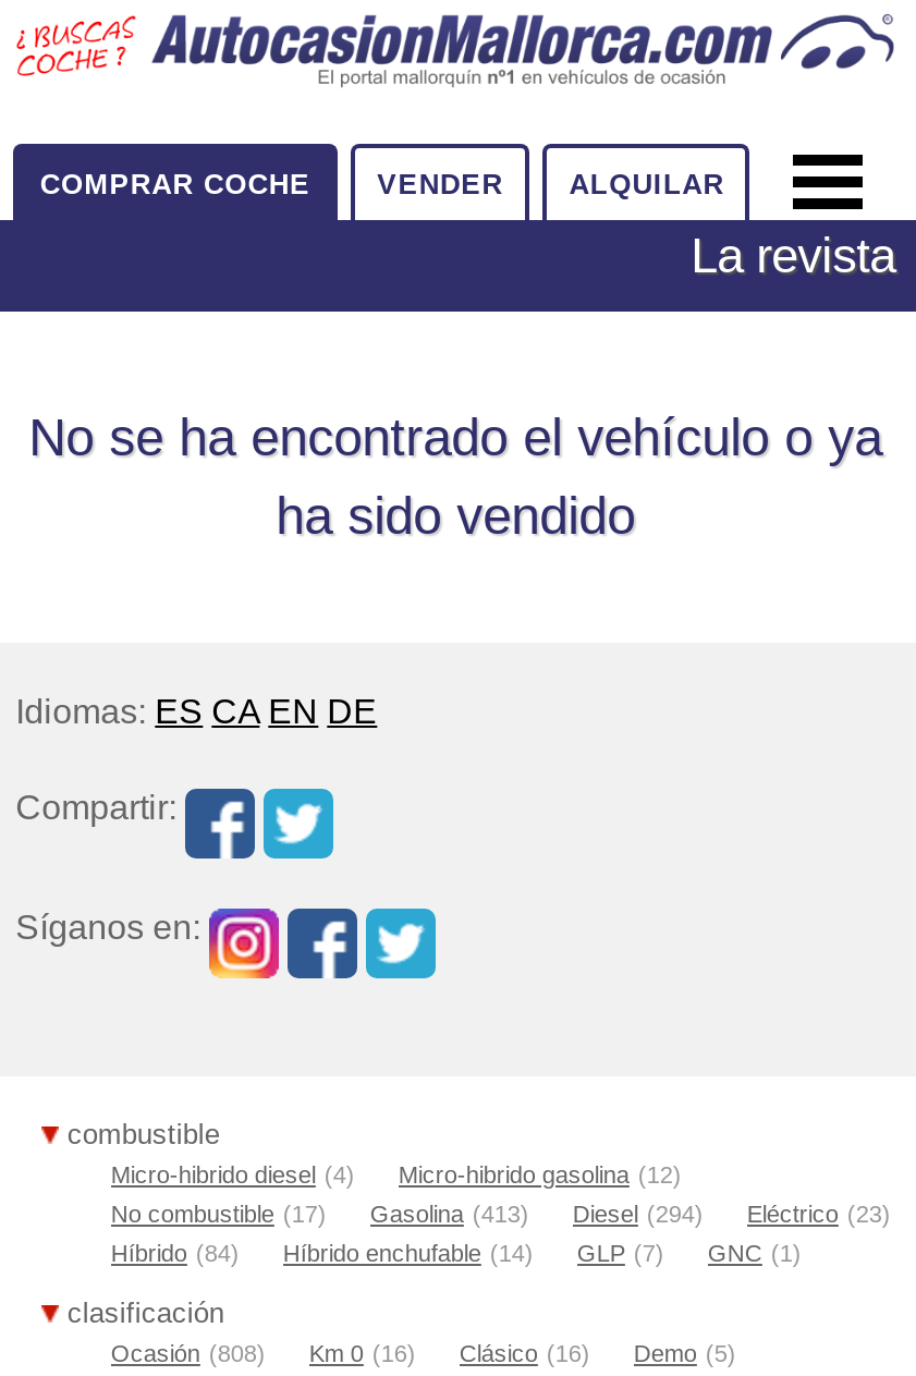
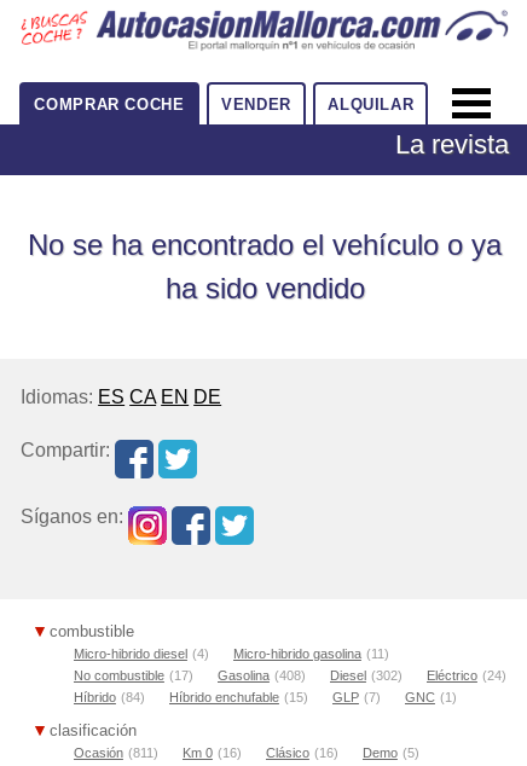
[398,1162,682,1188] Micro-hibrido gasolina (12) -> [233,647,389,661] Micro-hibrido gasolina (11)
[370,1201,529,1227] Gasolina (413) -> [217,668,306,683] Gasolina (408)
[573,1201,703,1227] Diesel (294) -> [330,668,402,683] Diesel (302)
[747,1201,891,1227] Eléctrico (23) -> [427,668,506,683] Eléctrico (24)
[283,1240,533,1266] Híbrido enchufable (14) -> [169,690,308,705] Híbrido enchufable (15)
[111,1340,736,1366] Ocasión (808) Km 0 (16) Clásico (16) Demo (5) -> [74,746,419,760] Ocasión (811) Km 0 (16) Clásico (16) Demo (5)

